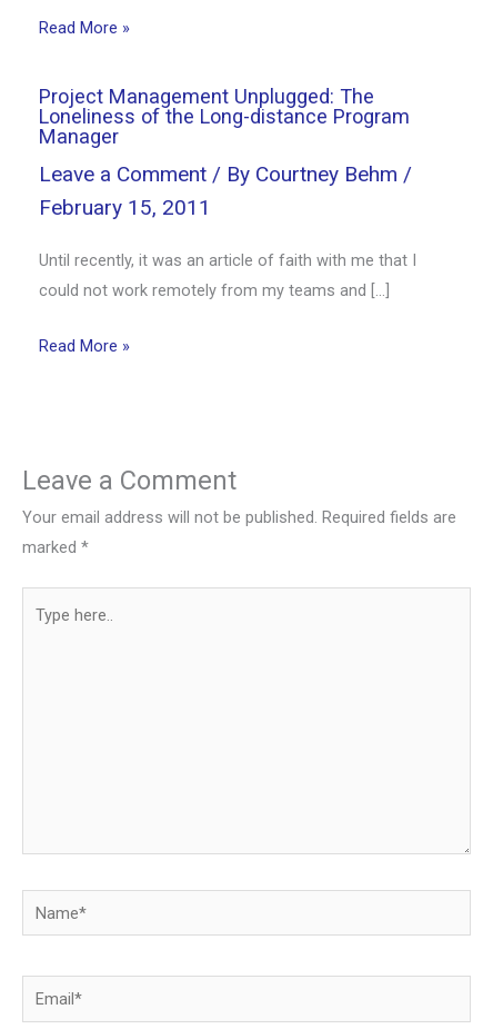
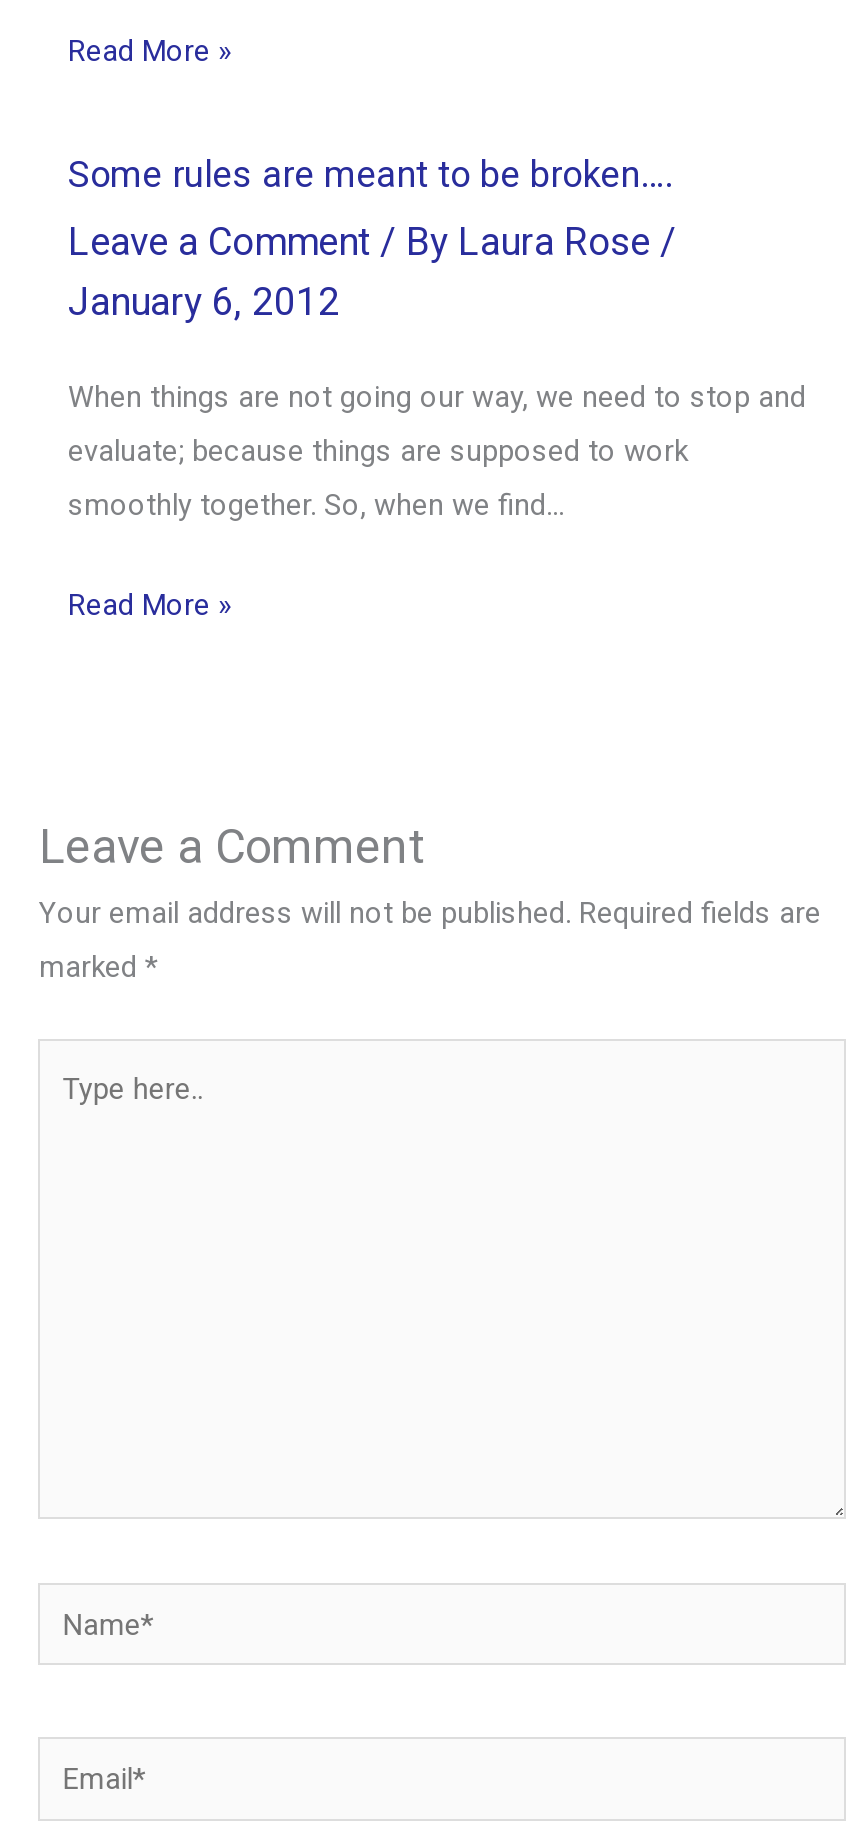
[39,85,416,300] Project Management Unplugged: The | Loneliness of the Long-distance Program | Manager | Leave a Comment / By Courtney Behm / | February 15, 2011 | Until recently, it was an article of faith with me that I | could not work remotely from my teams and […] -> [68,154,806,523] Some rules are meant to be broken…. | Leave a Comment / By Laura Rose / | January 6, 2012 | When things are not going our way, we need to stop and | evaluate; because things are supposed to work | smoothly together. So, when we find…

